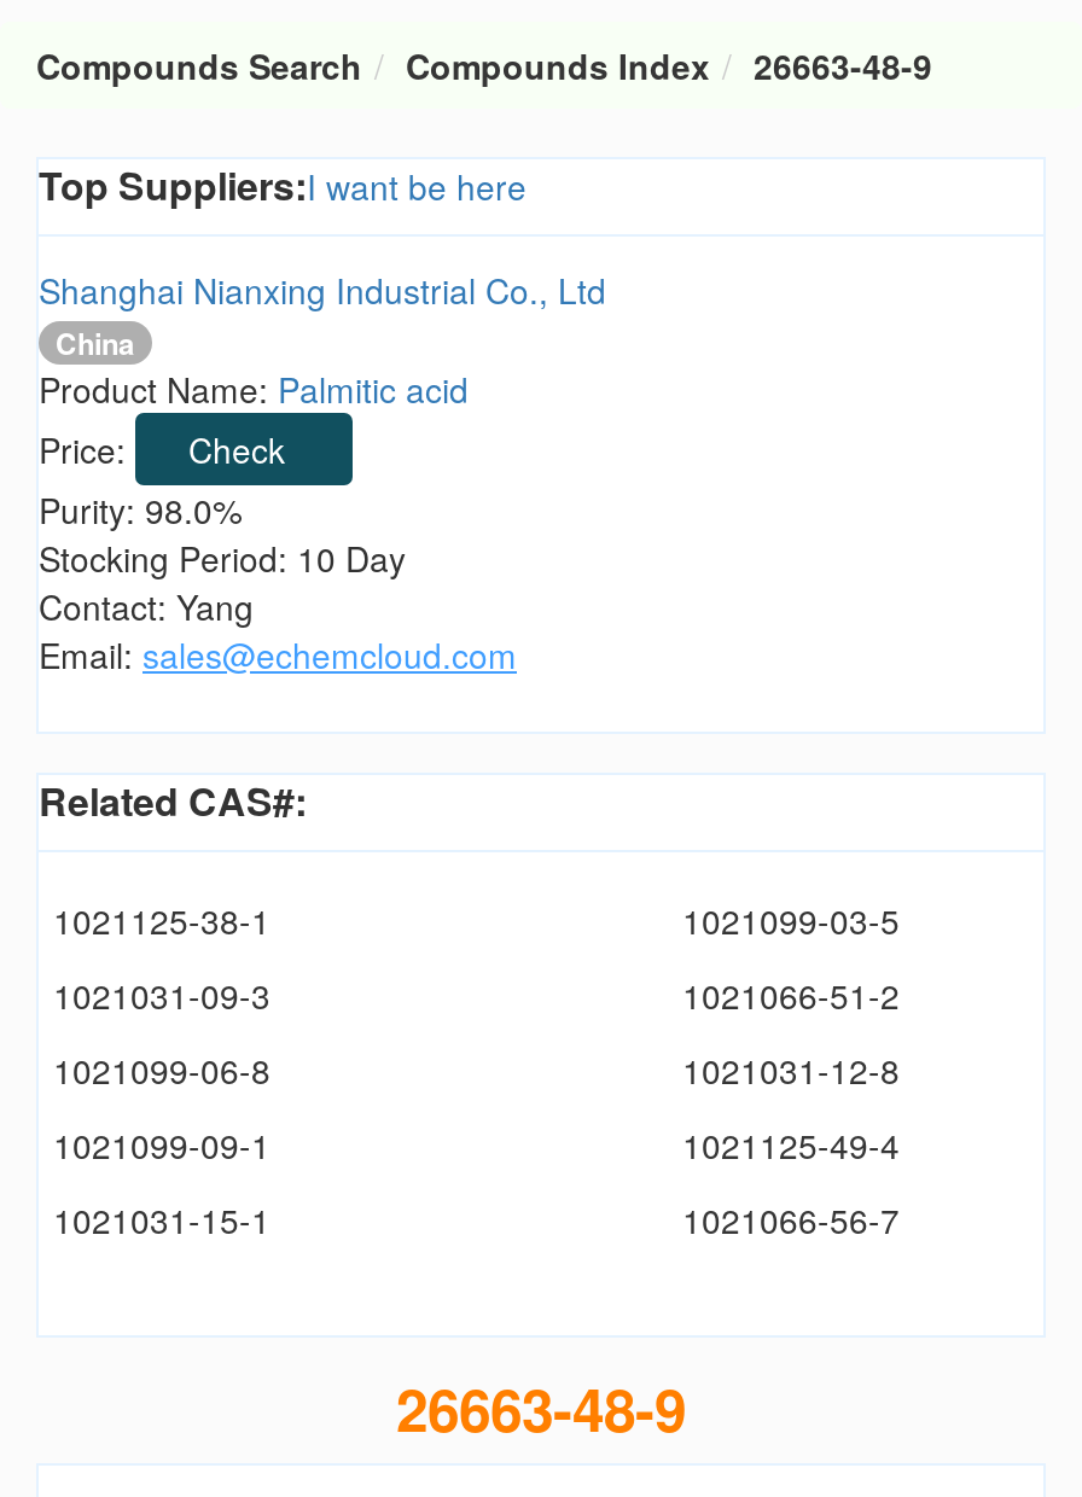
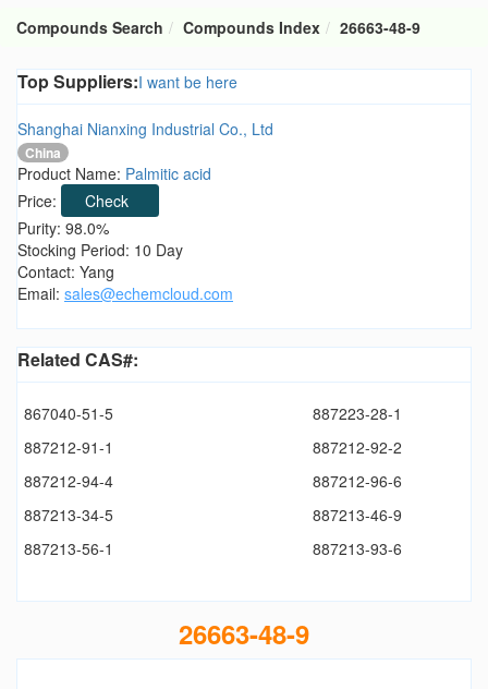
[53,897,270,945] 1021125-38-1 -> [24,403,113,424] 867040-51-5
[682,897,900,945] 1021099-03-5 -> [312,403,401,424] 887223-28-1
[53,971,270,1020] 1021031-09-3 -> [24,436,113,458] 887212-91-1
[682,971,900,1020] 1021066-51-2 -> [312,436,401,458] 887212-92-2
[53,1046,270,1095] 1021099-06-8 -> [24,470,113,492] 887212-94-4
[682,1046,900,1095] 1021031-12-8 -> [312,470,401,492] 887212-96-6
[53,1121,270,1169] 1021099-09-1 -> [24,504,113,526] 887213-34-5
[682,1121,900,1169] 1021125-49-4 -> [312,504,401,526] 887213-46-9
[53,1196,270,1244] 1021031-15-1 -> [24,538,113,560] 887213-56-1
[682,1196,900,1244] 1021066-56-7 -> [312,538,401,560] 887213-93-6

